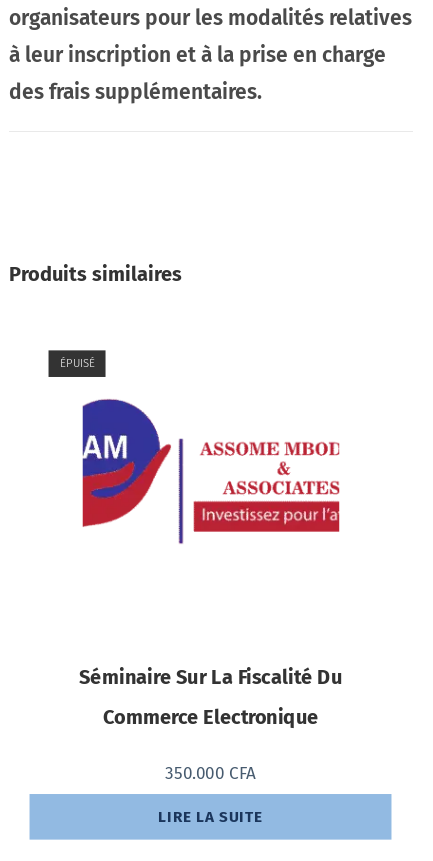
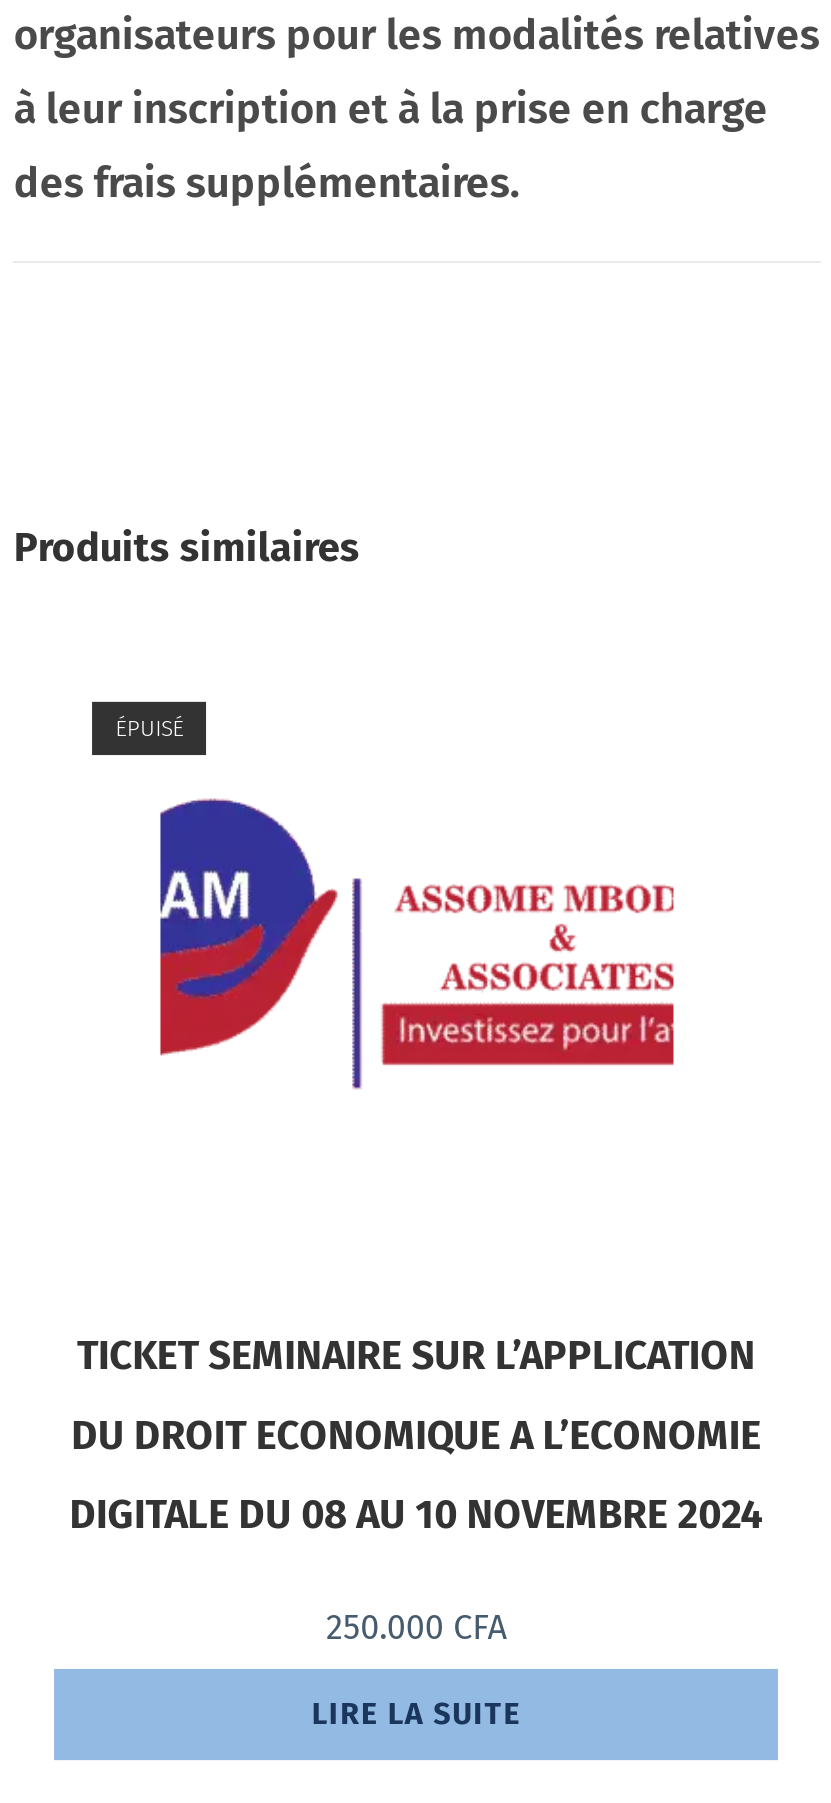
[79,665,343,784] Séminaire Sur La Fiscalité Du | Commerce Electronique | 350.000 CFA -> [70,1331,764,1649] TICKET SEMINAIRE SUR L’APPLICATION | DU DROIT ECONOMIQUE A L’ECONOMIE | DIGITALE DU 08 AU 10 NOVEMBRE 2024 | 250.000 CFA

